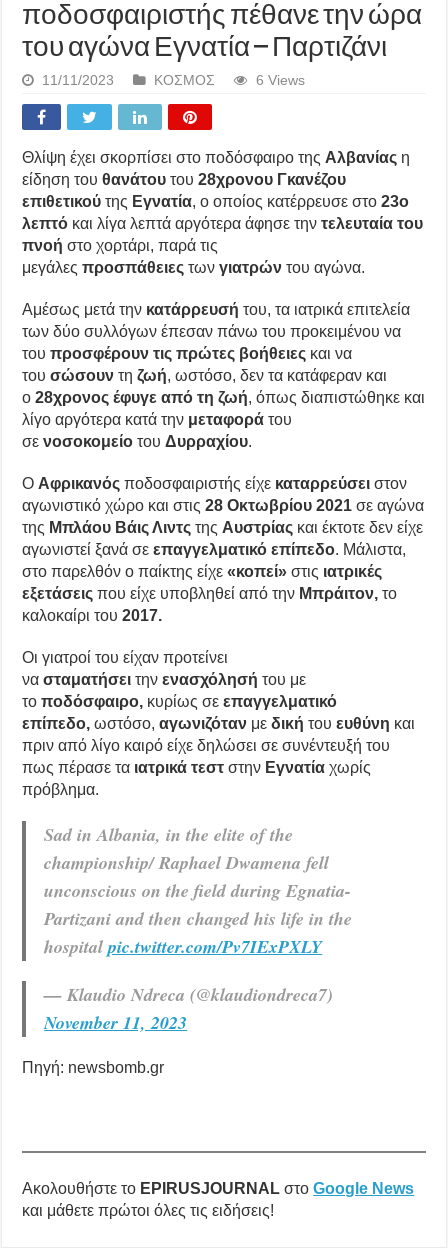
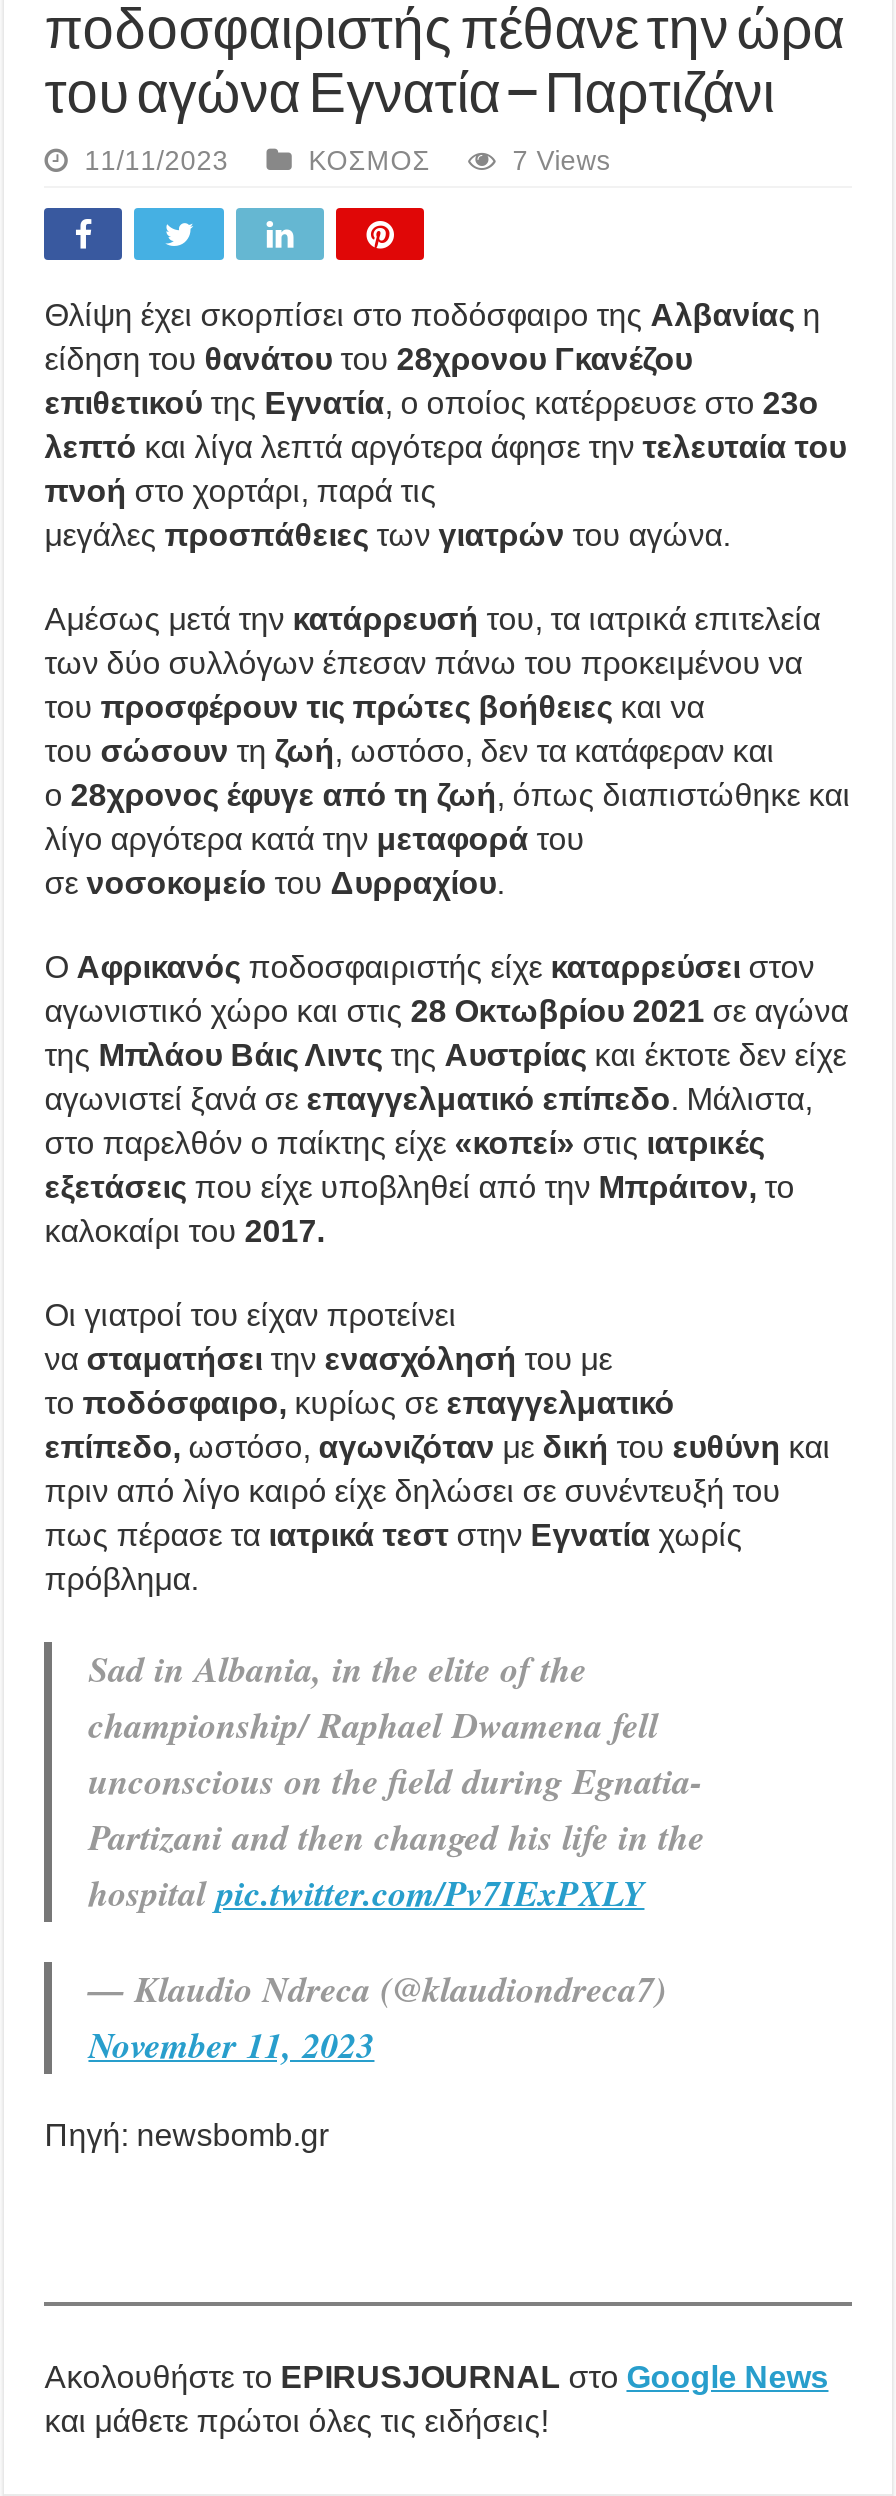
[256,73,305,88] 6 Views -> [512,145,610,175] 7 Views

